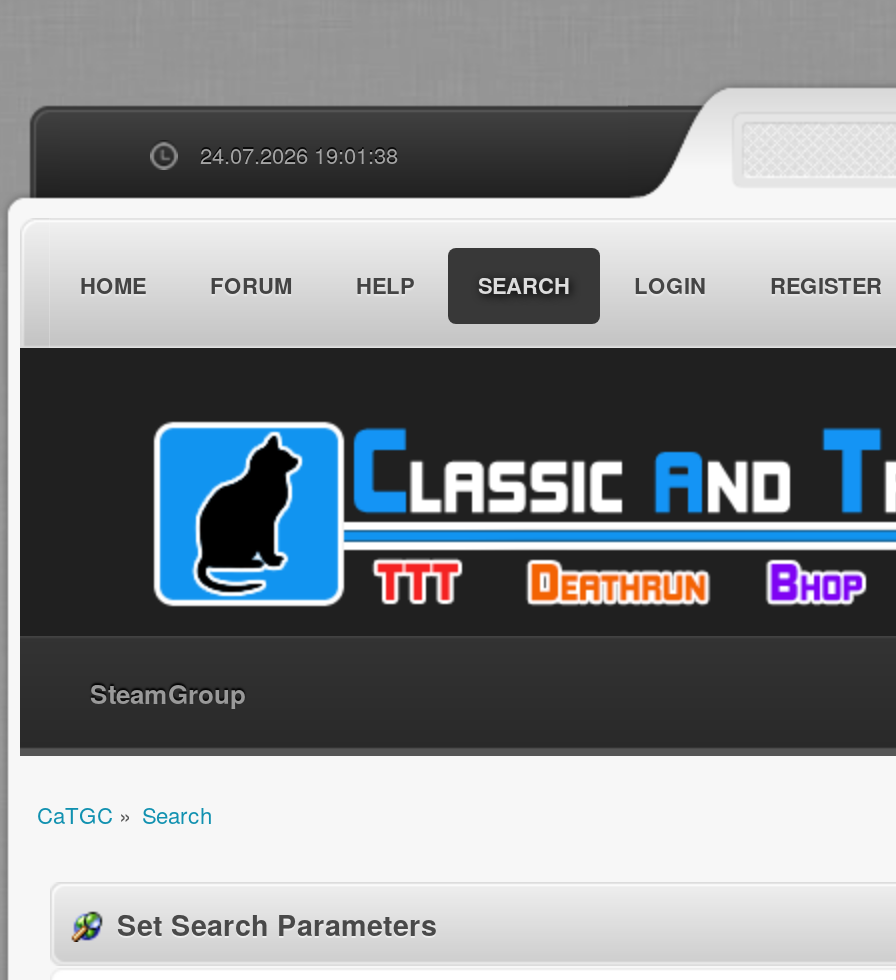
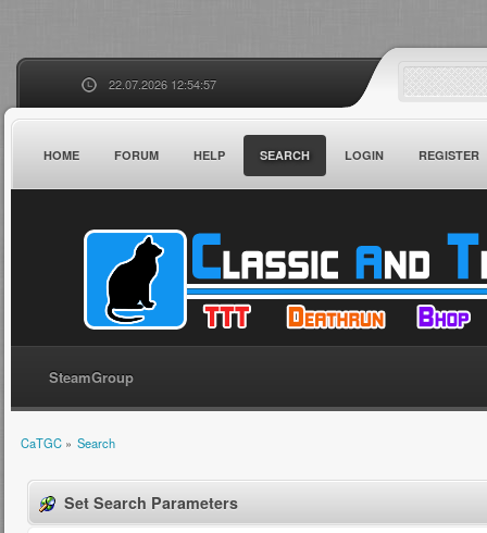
[200,138,398,170] 24.07.2026 19:01:38 -> [109,75,216,92] 22.07.2026 12:54:57

